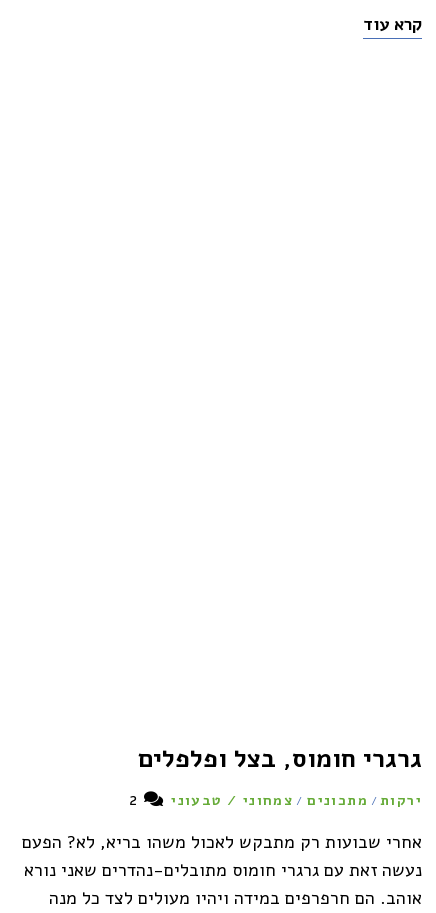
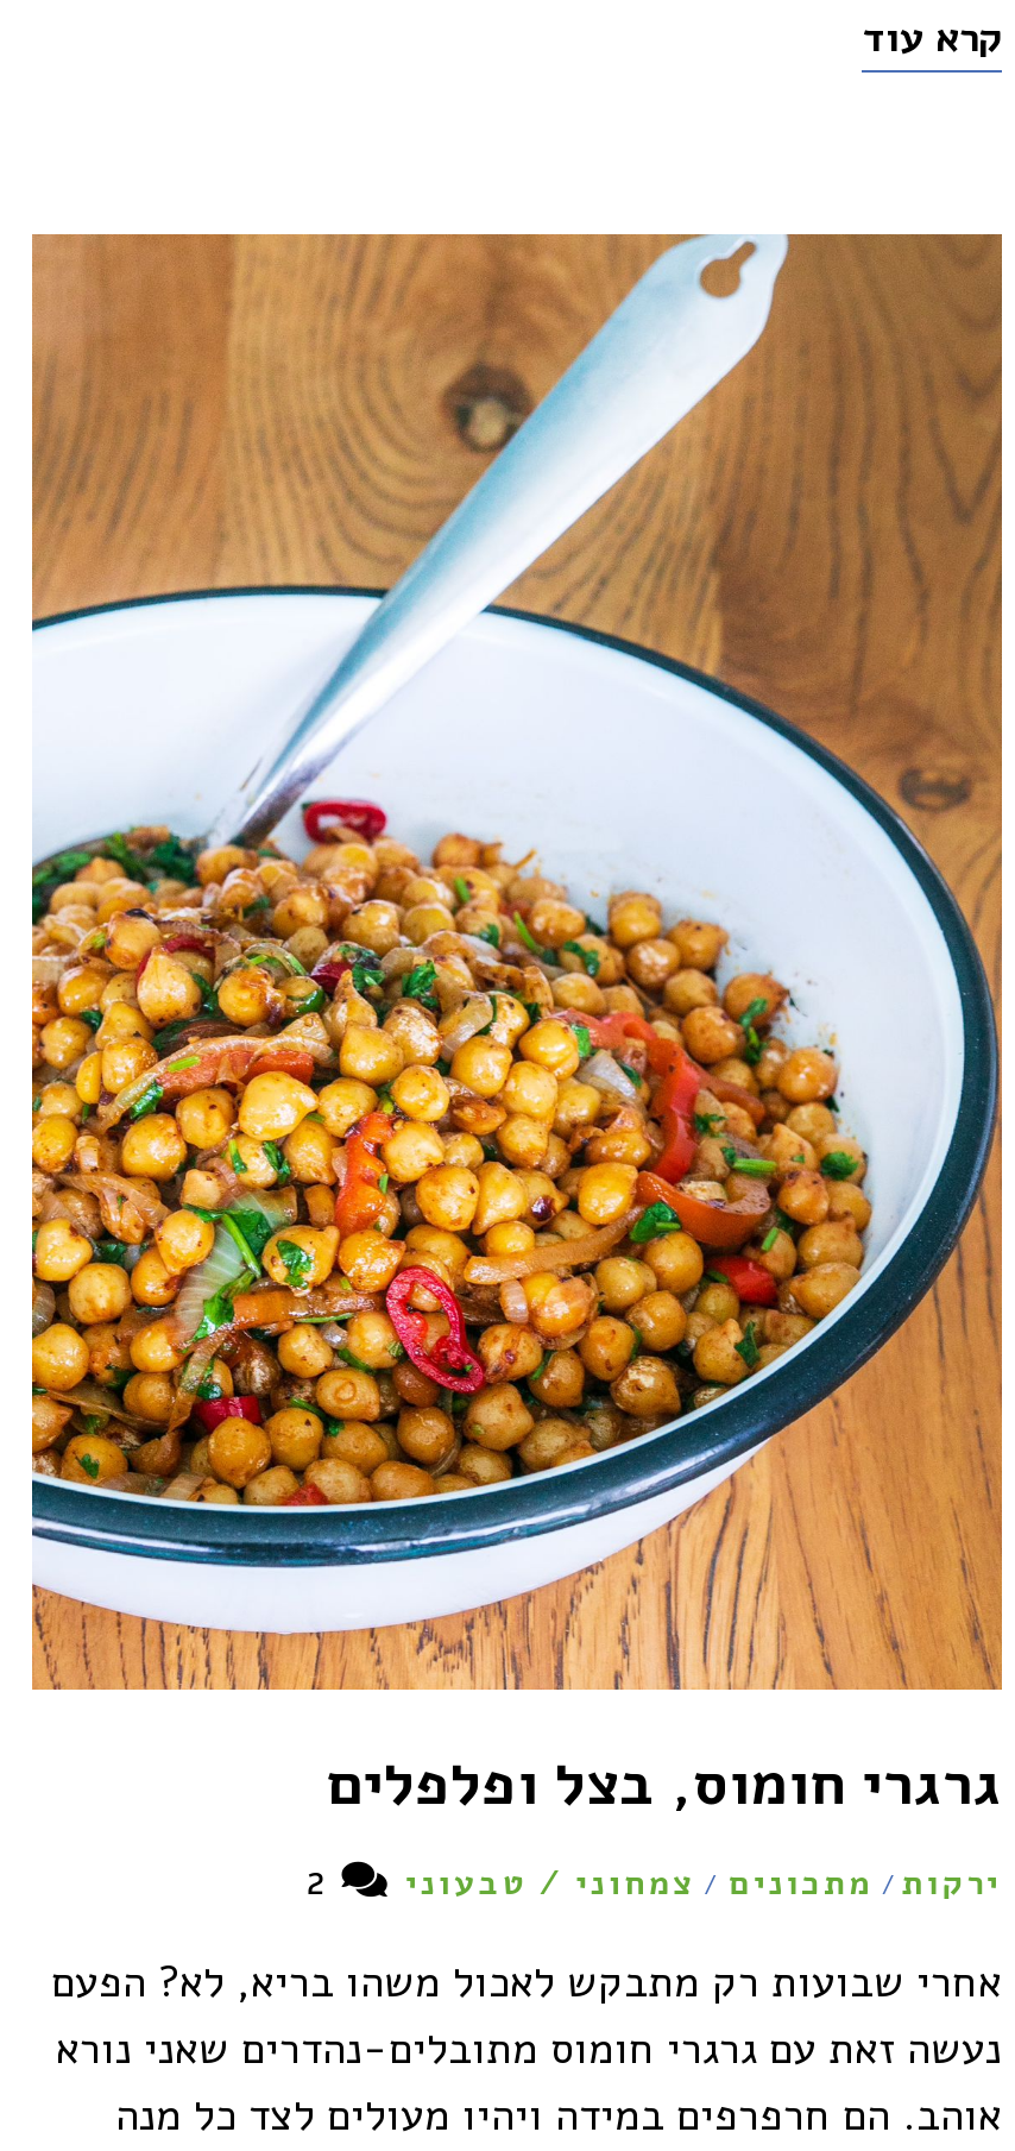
none -> [30,232,1004,1692] [image]

